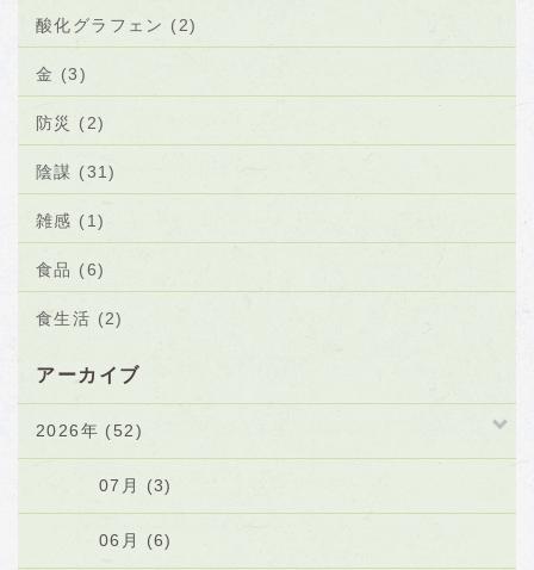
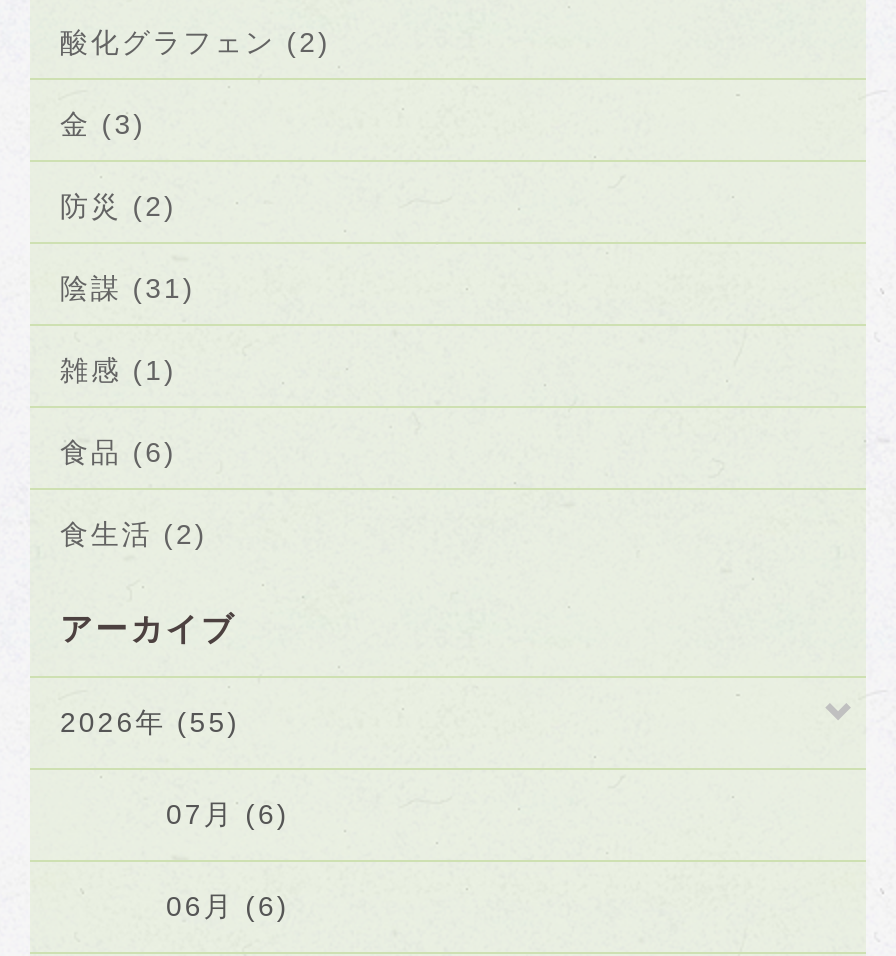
[36,421,143,440] 2026年 (52) -> [60,706,240,738] 2026年 (55)
[99,476,173,495] 07月 (3) -> [166,798,290,830] 07月 (6)

